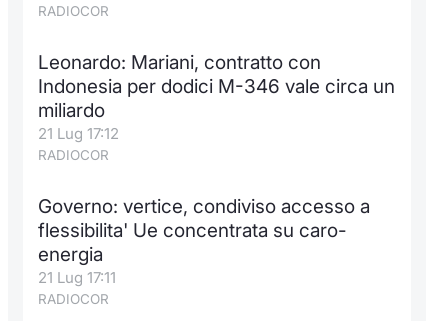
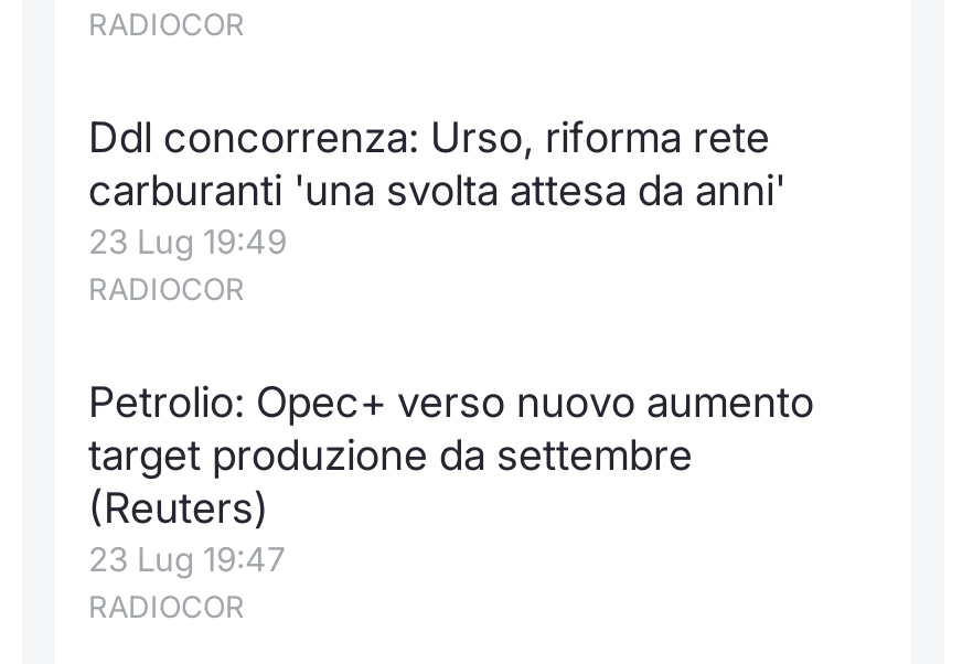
[38,51,395,143] Leonardo: Mariani, contratto con | Indonesia per dodici M-346 vale circa un | miliardo | 21 Lug 17:12 -> [88,113,785,263] Ddl concorrenza: Urso, riforma rete | carburanti 'una svolta attesa da anni' | 23 Lug 19:49
[38,195,370,287] Governo: vertice, condiviso accesso a | flessibilita' Ue concentrata su caro- | energia | 21 Lug 17:11 -> [88,377,814,580] Petrolio: Opec+ verso nuovo aumento | target produzione da settembre | (Reuters) | 23 Lug 19:47

